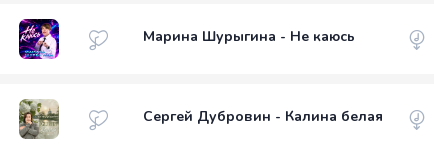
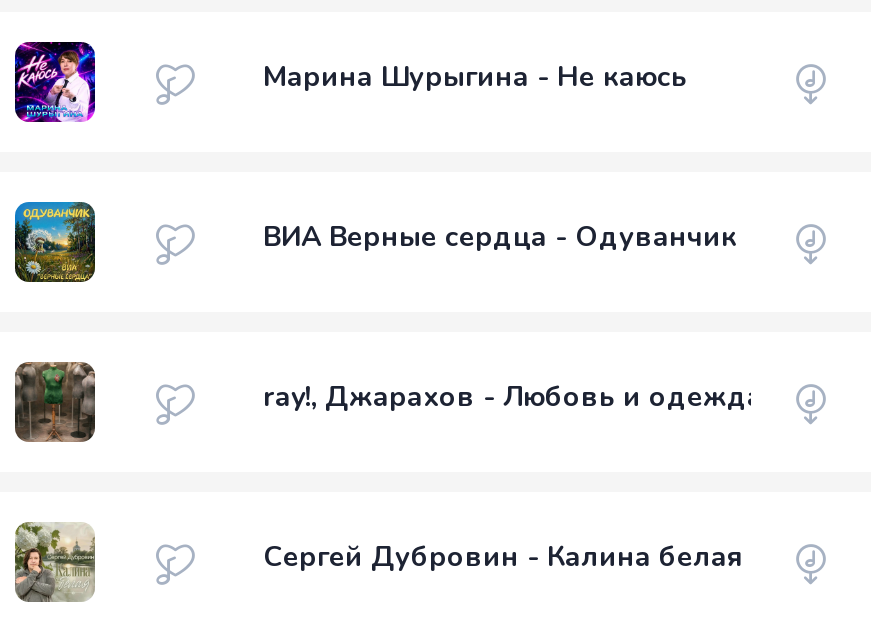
none -> [13,200,97,284] [image]
none -> [13,360,97,444] [image]
none -> [263,218,737,256] ВИА Верные сердца - Одуванчик
none -> [263,378,763,416] ray!, Джарахов - Любовь и одежда

